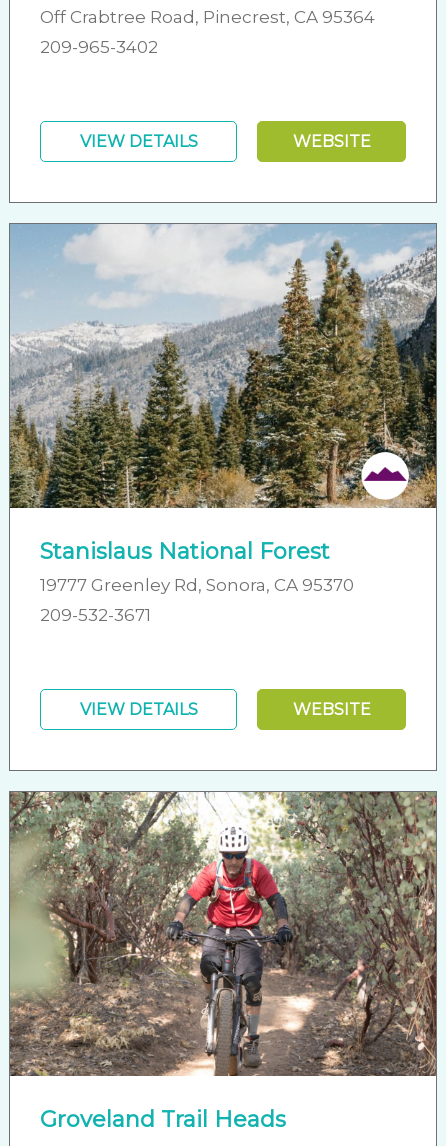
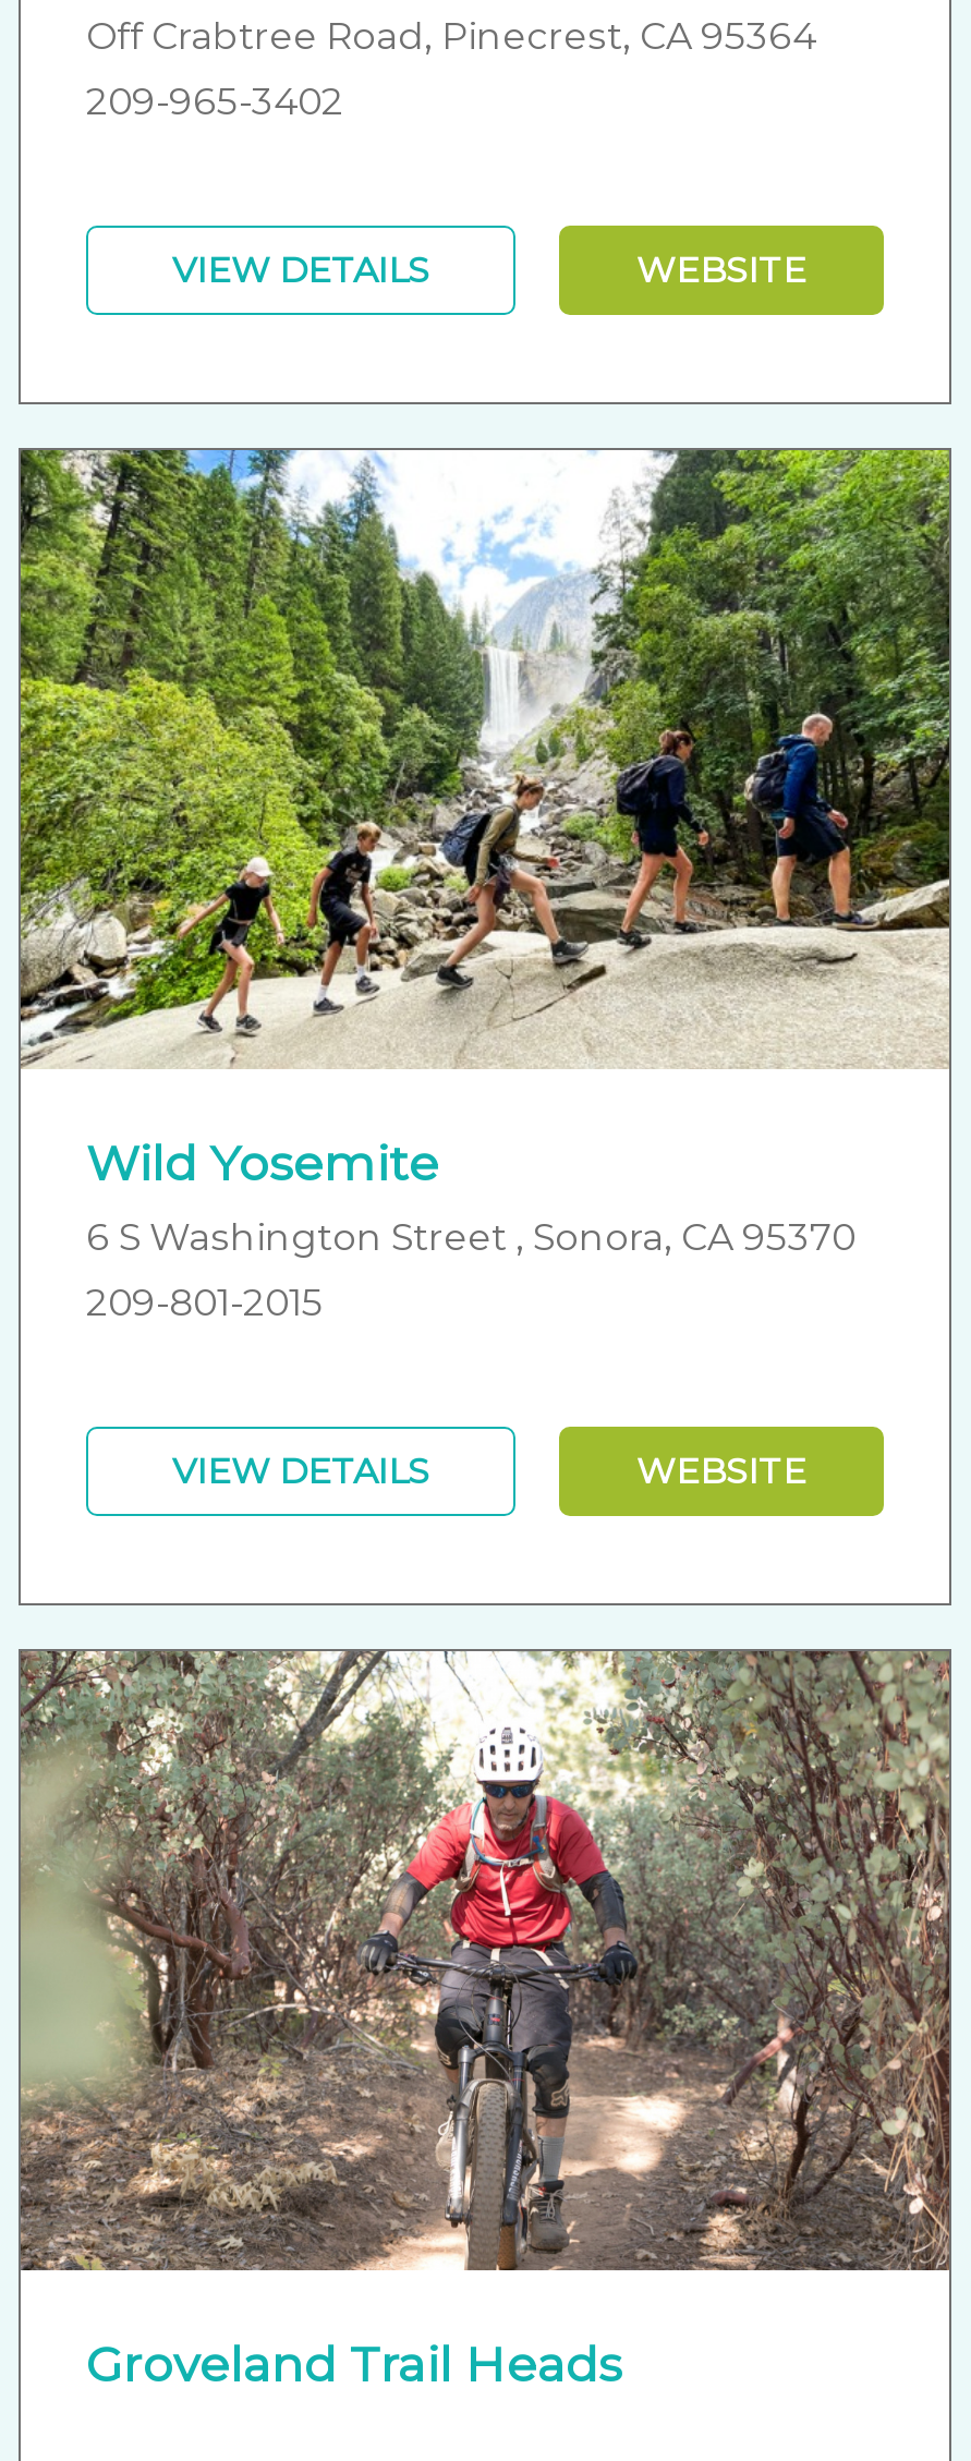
[9,223,437,595] [image] | Stanislaus National Forest | 19777 Greenley Rd, Sonora, CA 95370 -> [19,448,951,1260] [image] | Wild Yosemite | 6 S Washington Street , Sonora, CA 95370
[40,605,151,625] 209-532-3671 -> [86,1282,324,1325] 209-801-2015

